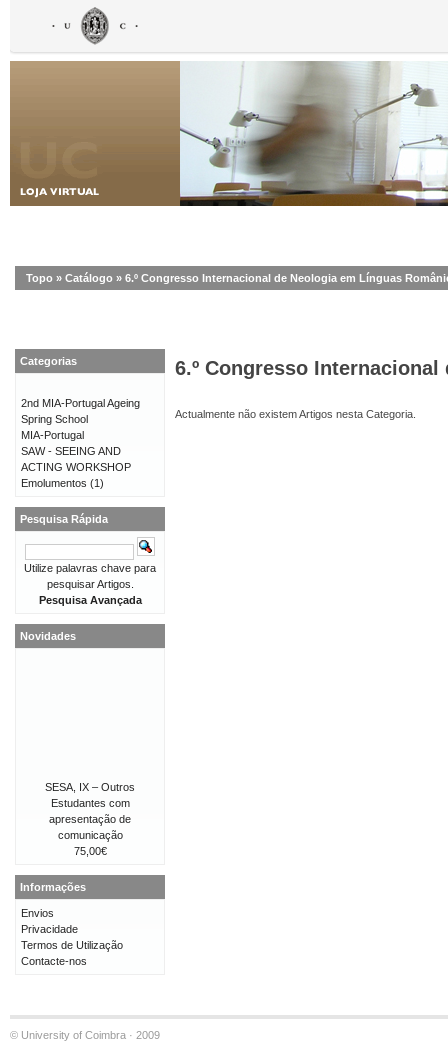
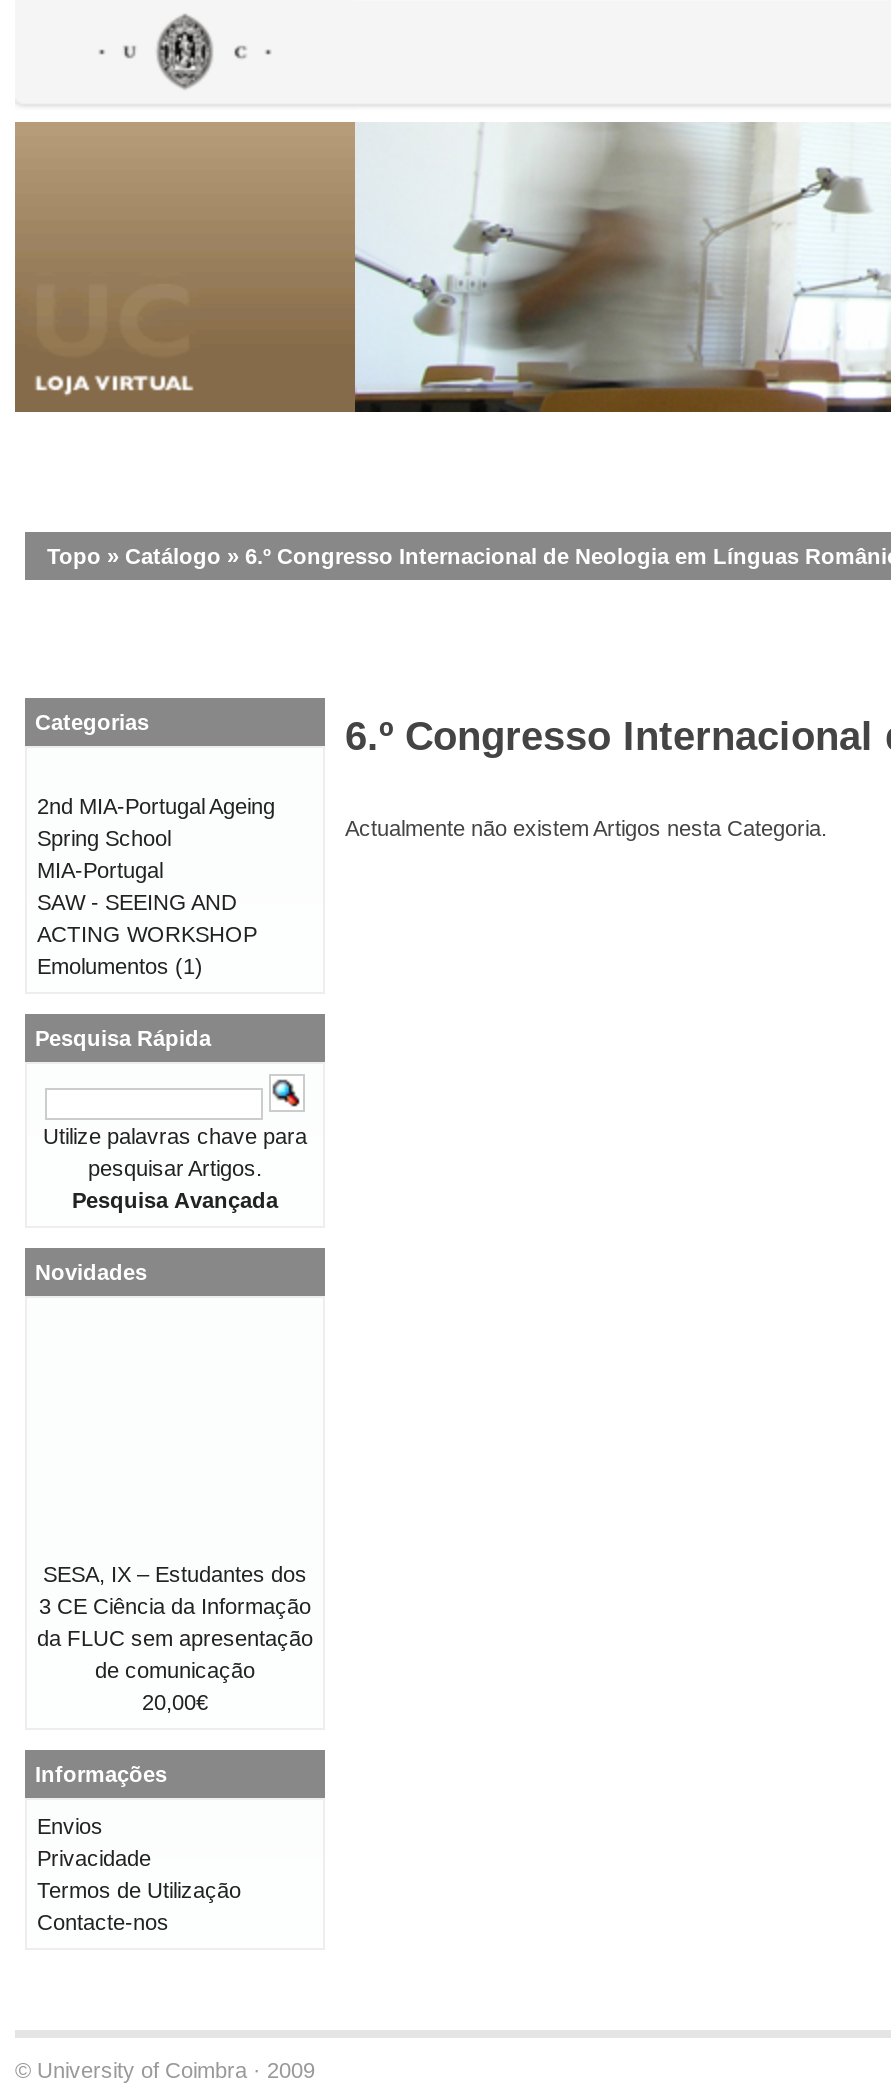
[45,781,135,857] SESA, IX – Outros | Estudantes com | apresentação de | comunicação | 75,00€ -> [37,1562,313,1714] SESA, IX – Estudantes dos | 3 CE Ciência da Informação | da FLUC sem apresentação | de comunicação | 20,00€

